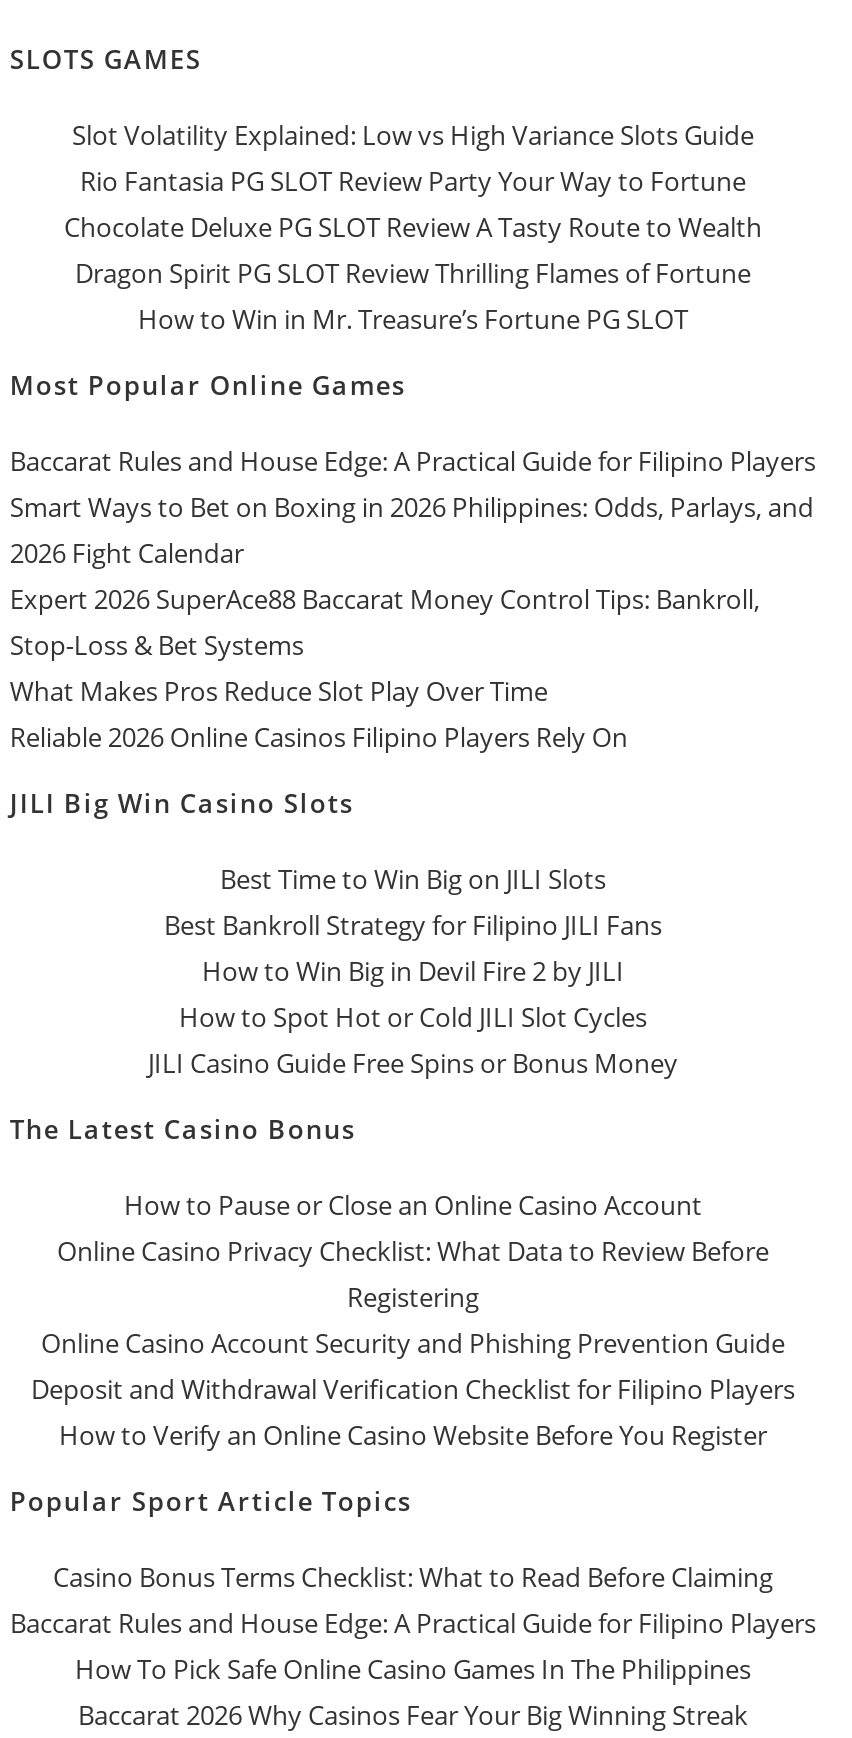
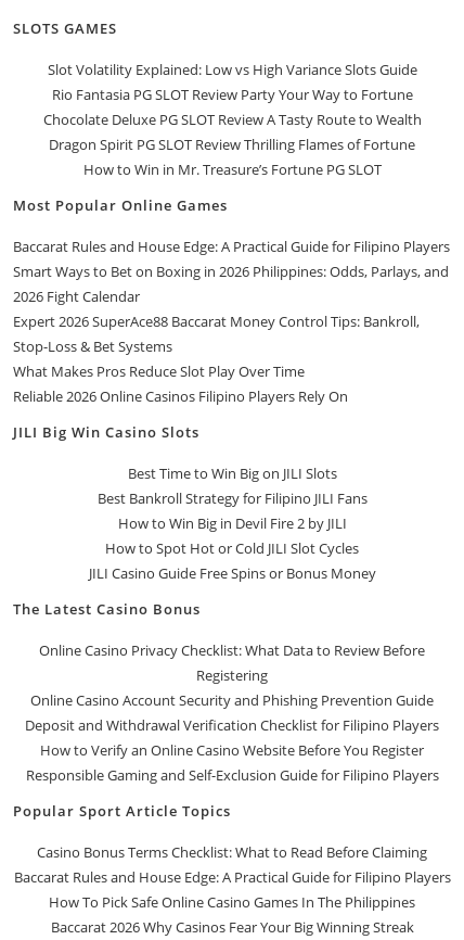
[124,1187,702,1223] How to Pause or Close an Online Casino Account -> none
moved [31,1233,795,1453] -> [25,641,439,760]: Online Casino Privacy Checklist: What Data to Review Before | Registering | Online Casino Account Security and Phishing Prevention Guide | Deposit and Withdrawal Verification Checklist for Filipino Players | How to Verify an Online Casino Website Before You Register
none -> [25,766,439,785] Responsible Gaming and Self-Exclusion Guide for Filipino Players

